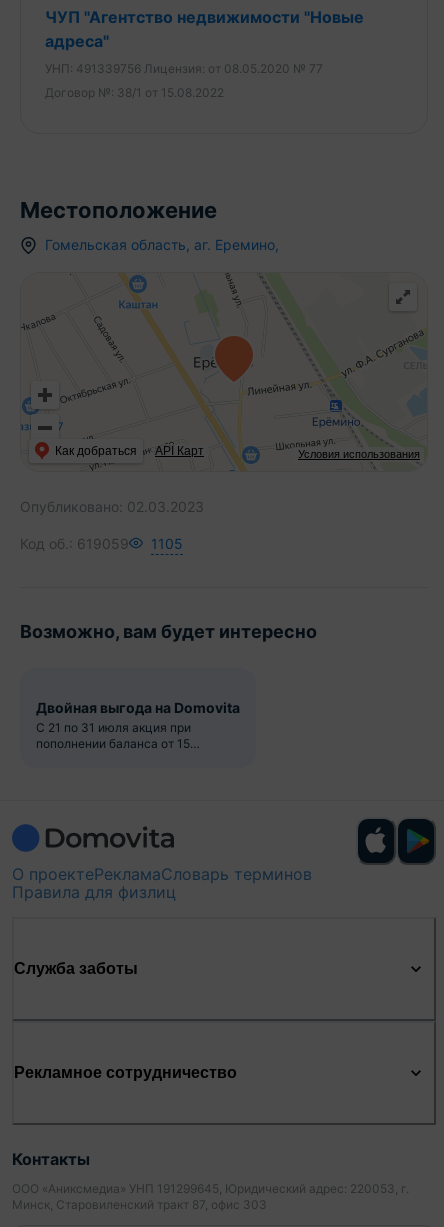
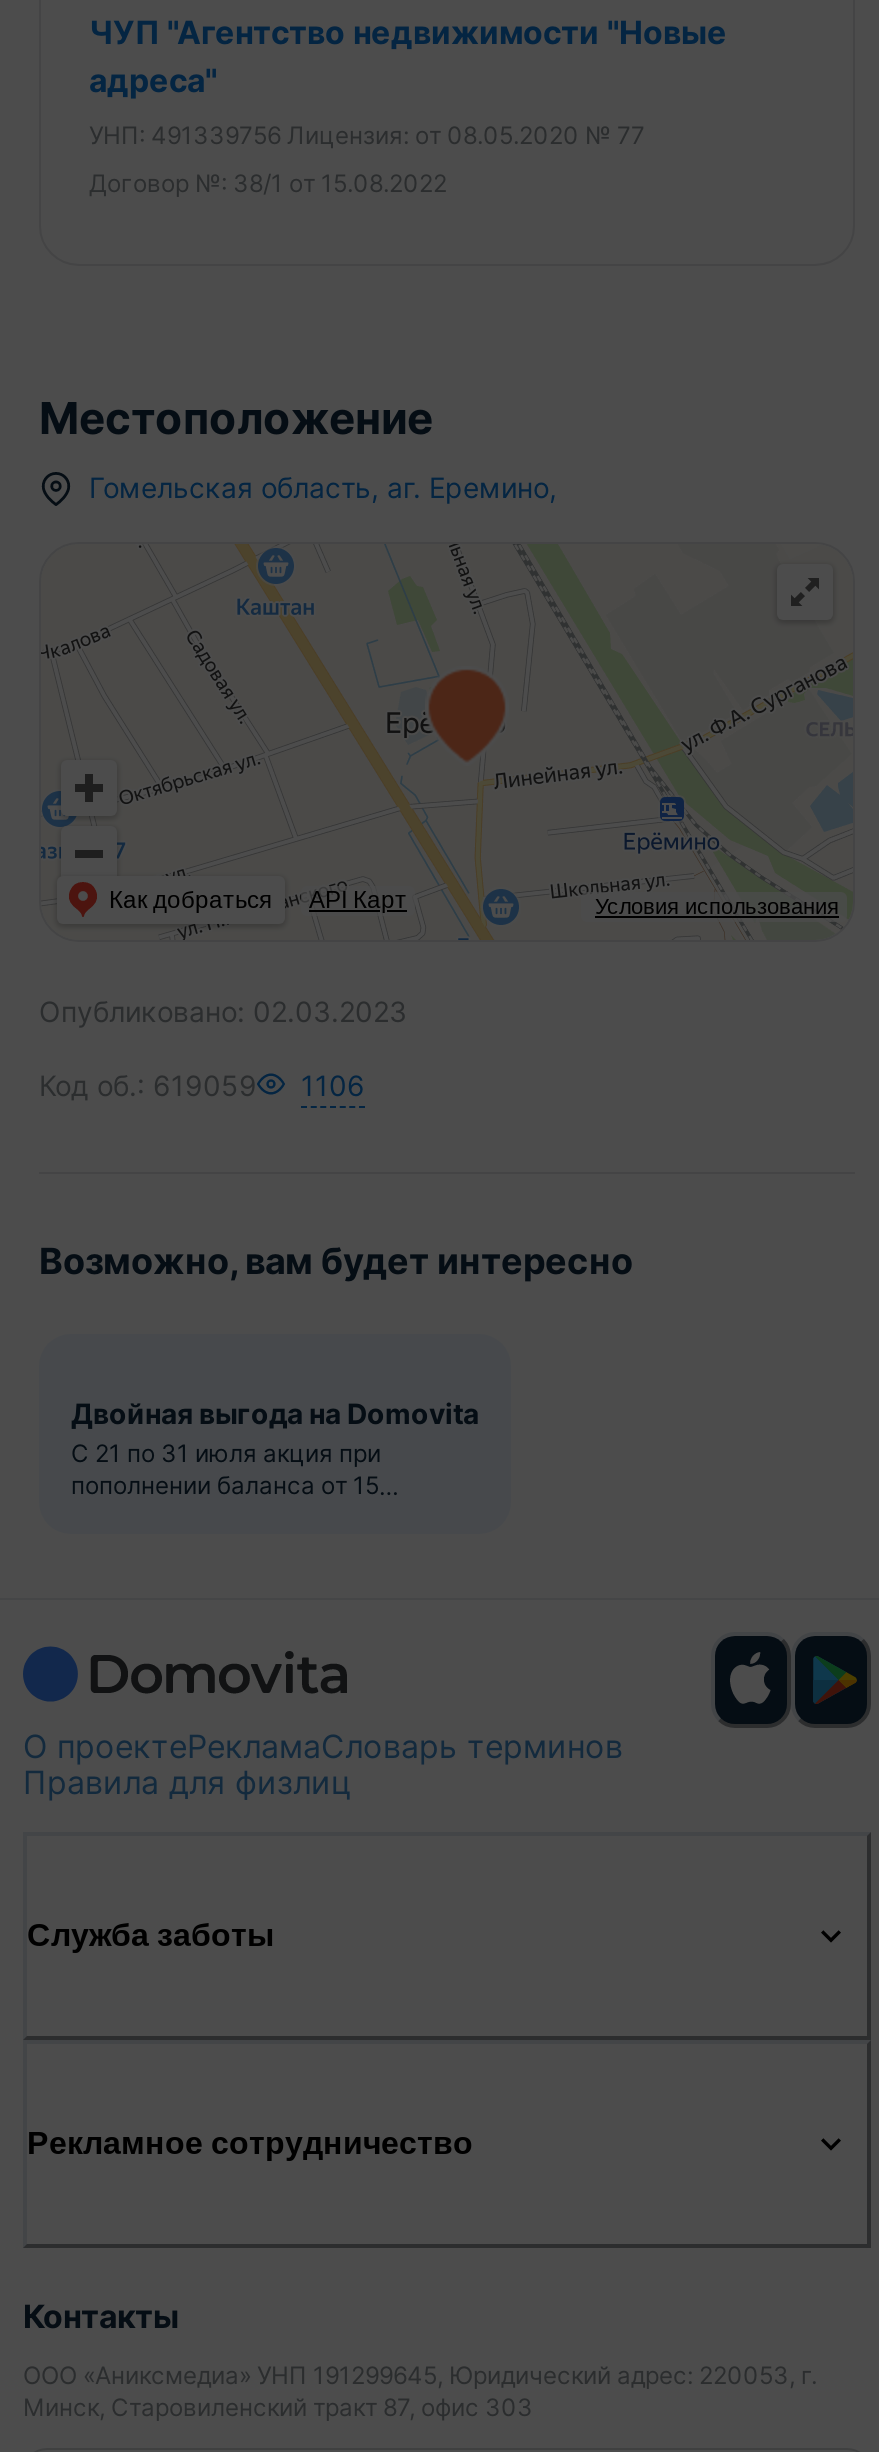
[20,535,183,552] Код об.: 619059 1105 -> [39,1068,365,1102] Код об.: 619059 1106

